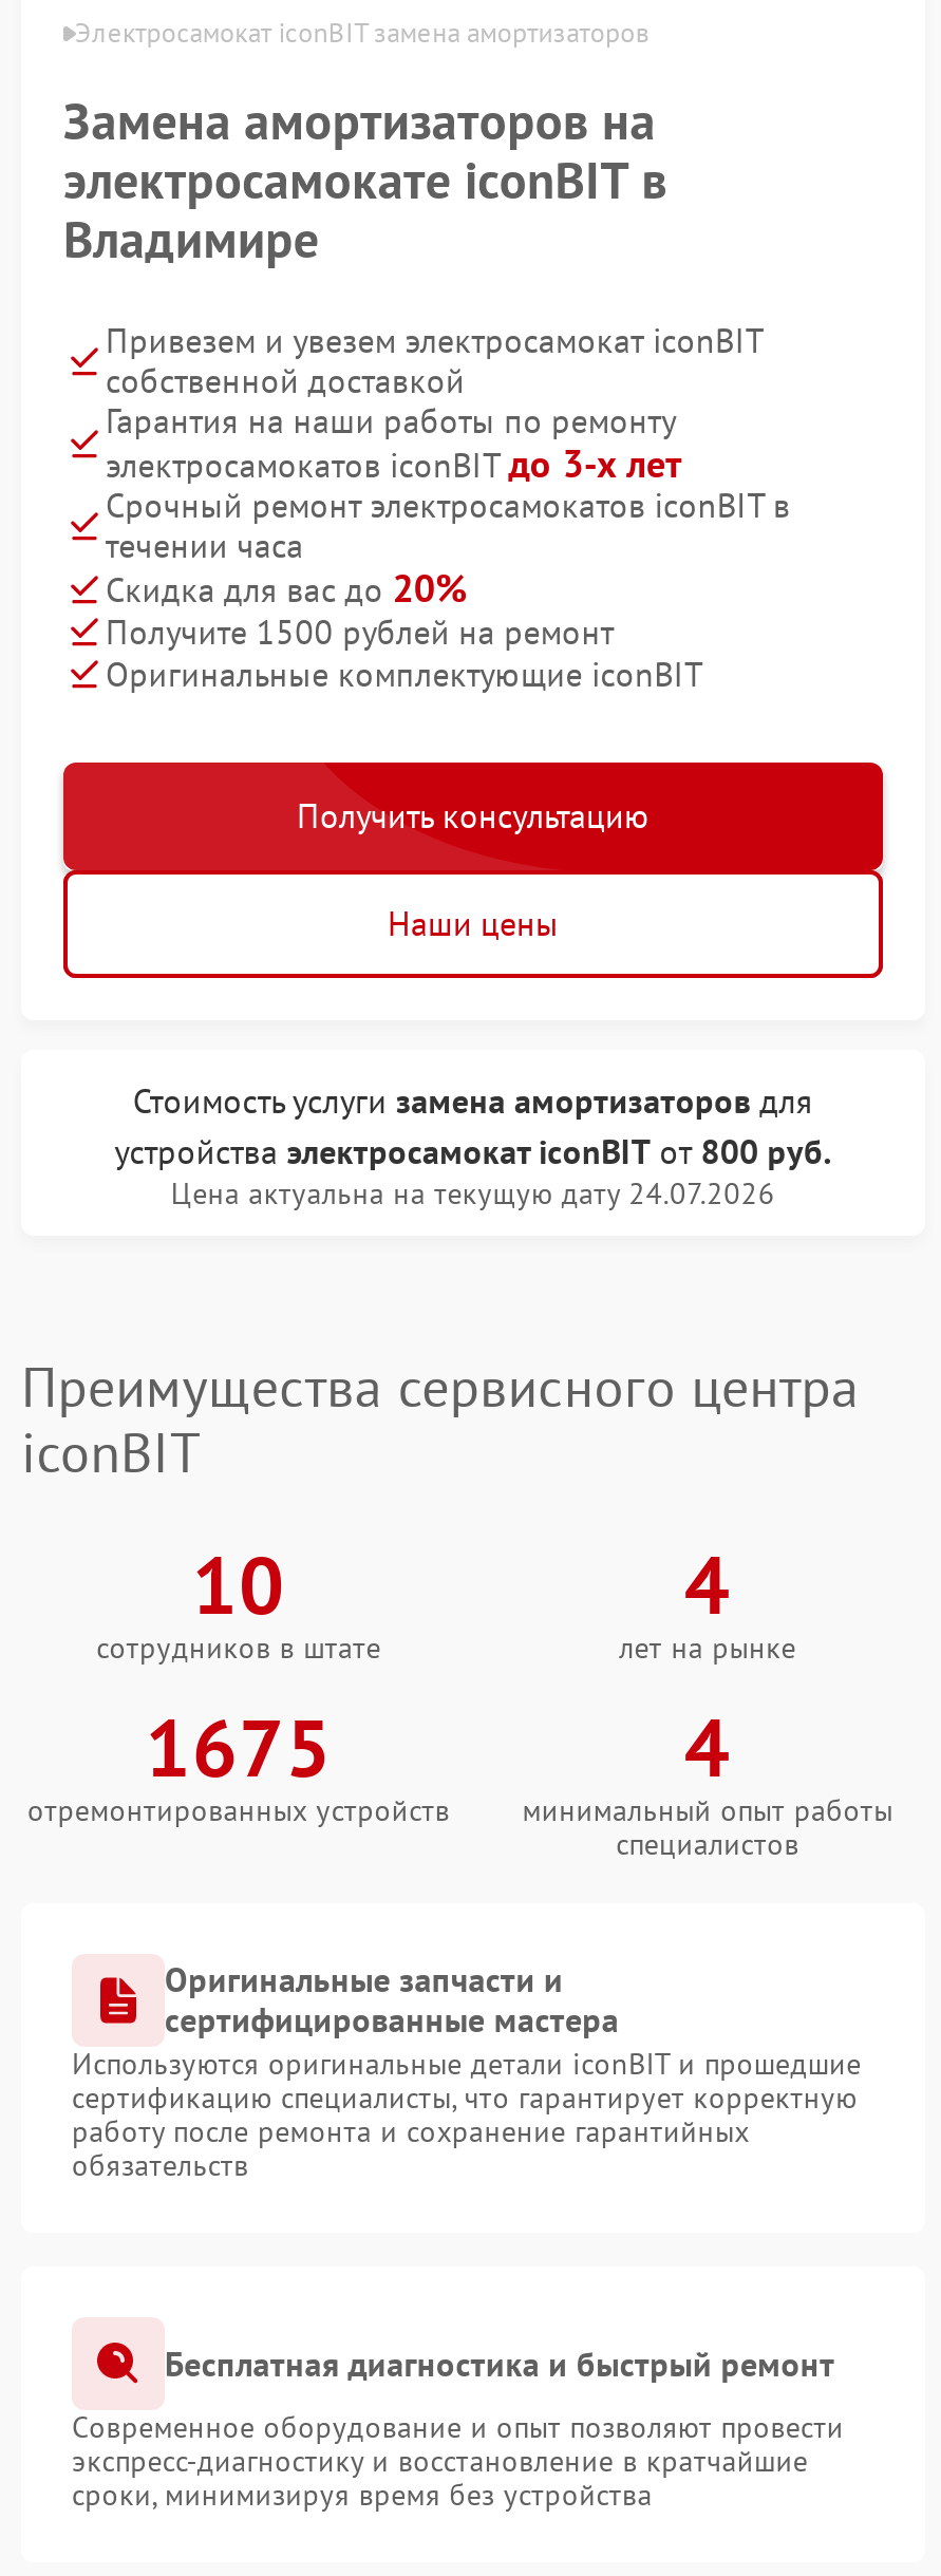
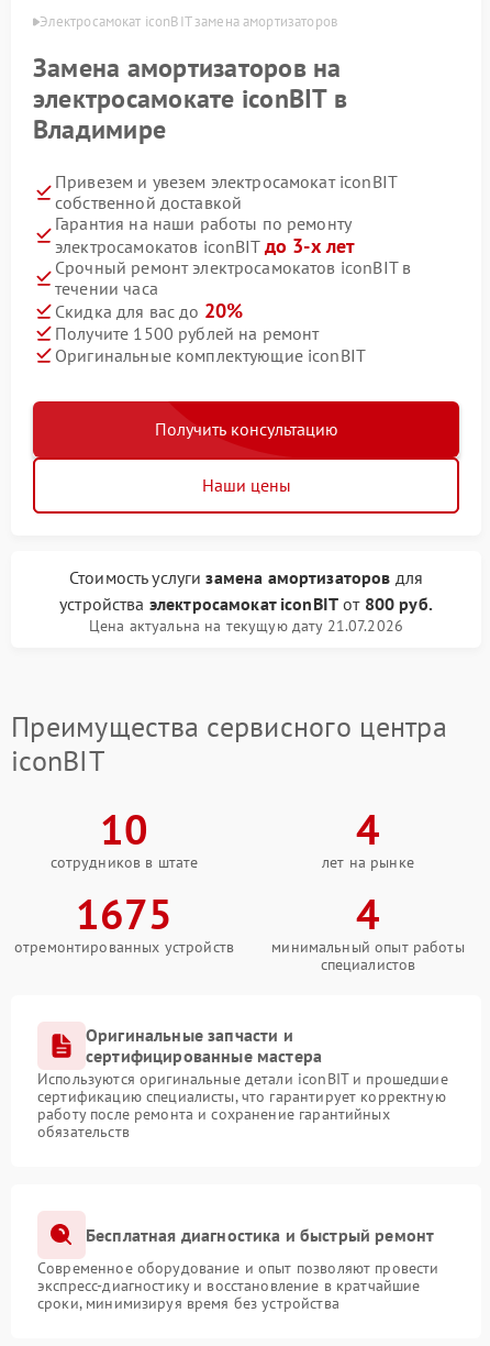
[171,1175,775,1213] Цена актуальна на текущую дату 24.07.2026 -> [89,616,403,636] Цена актуальна на текущую дату 21.07.2026

